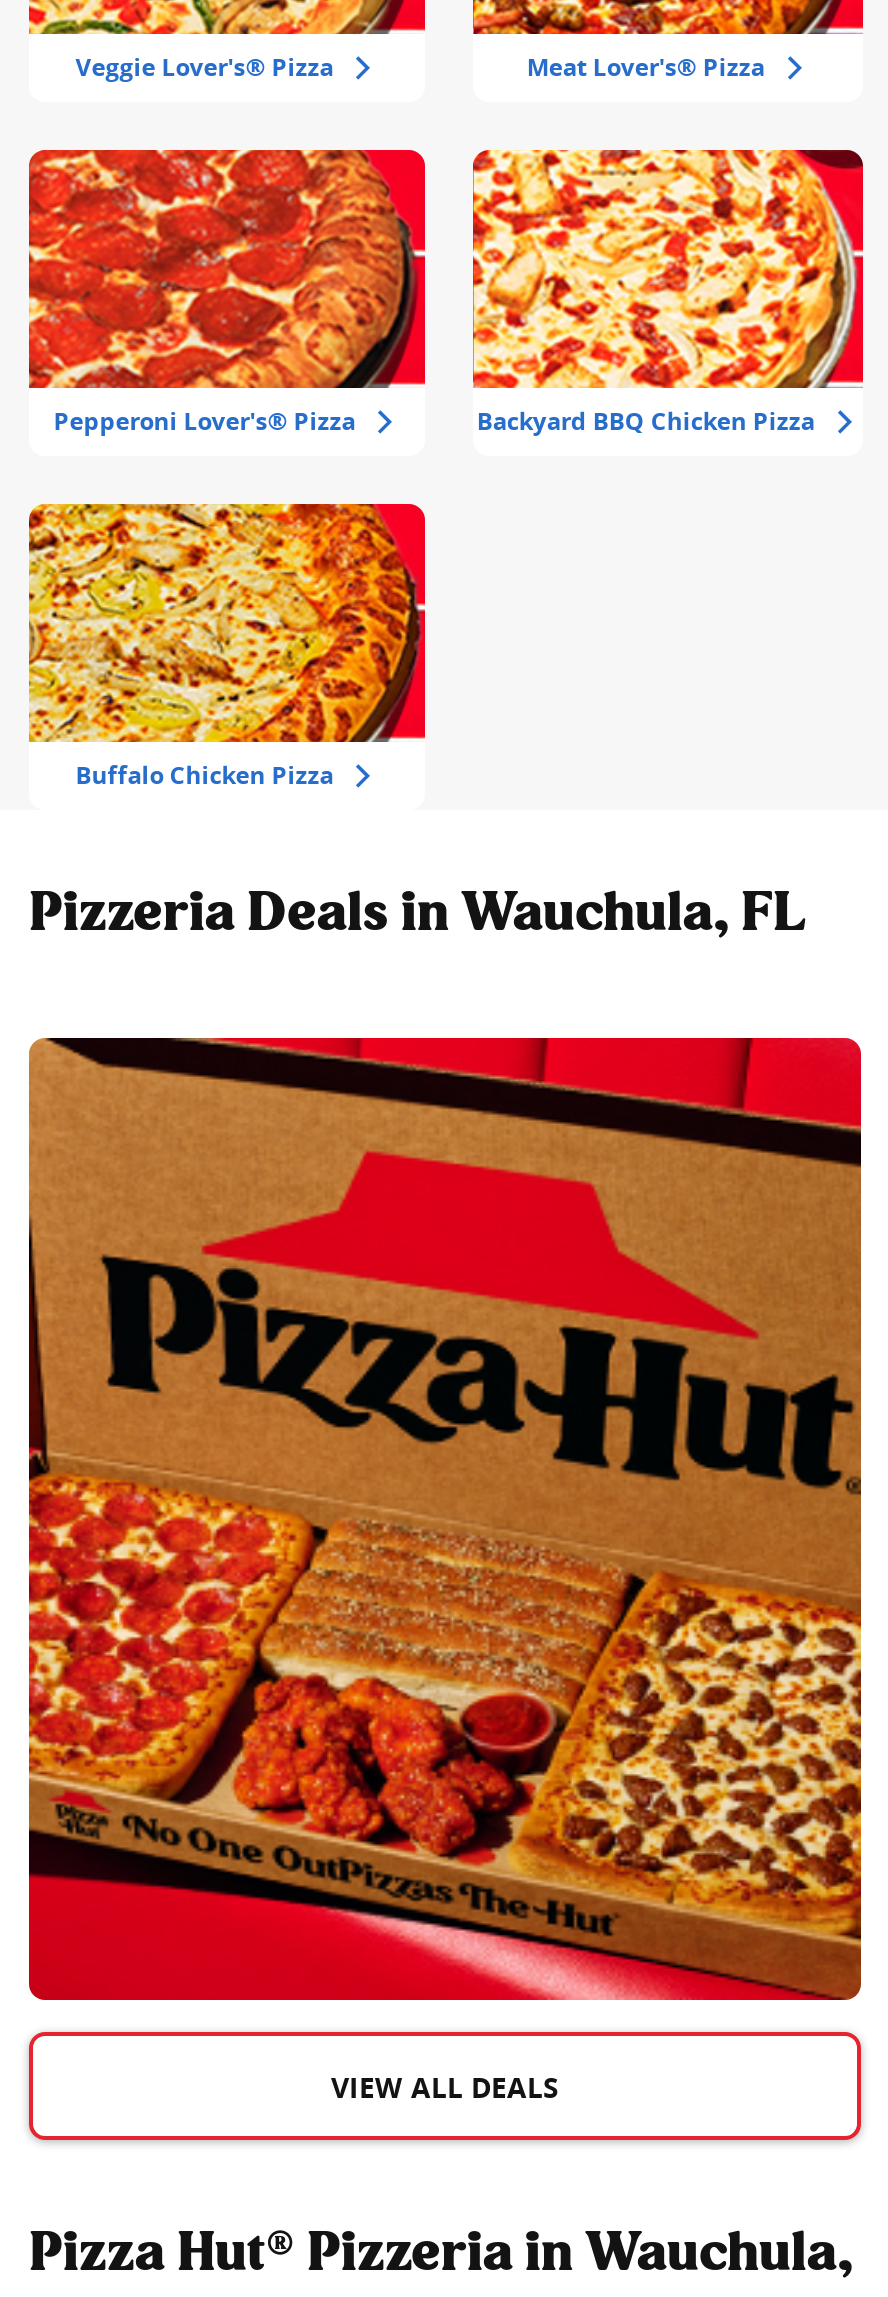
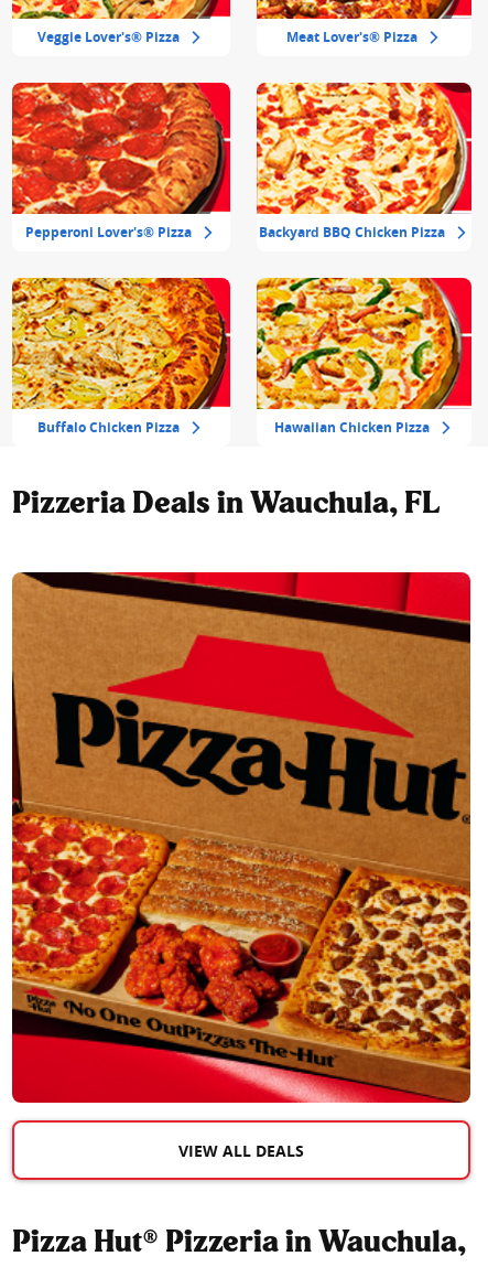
none -> [256,277,473,436] [image] | Hawaiian Chicken Pizza

